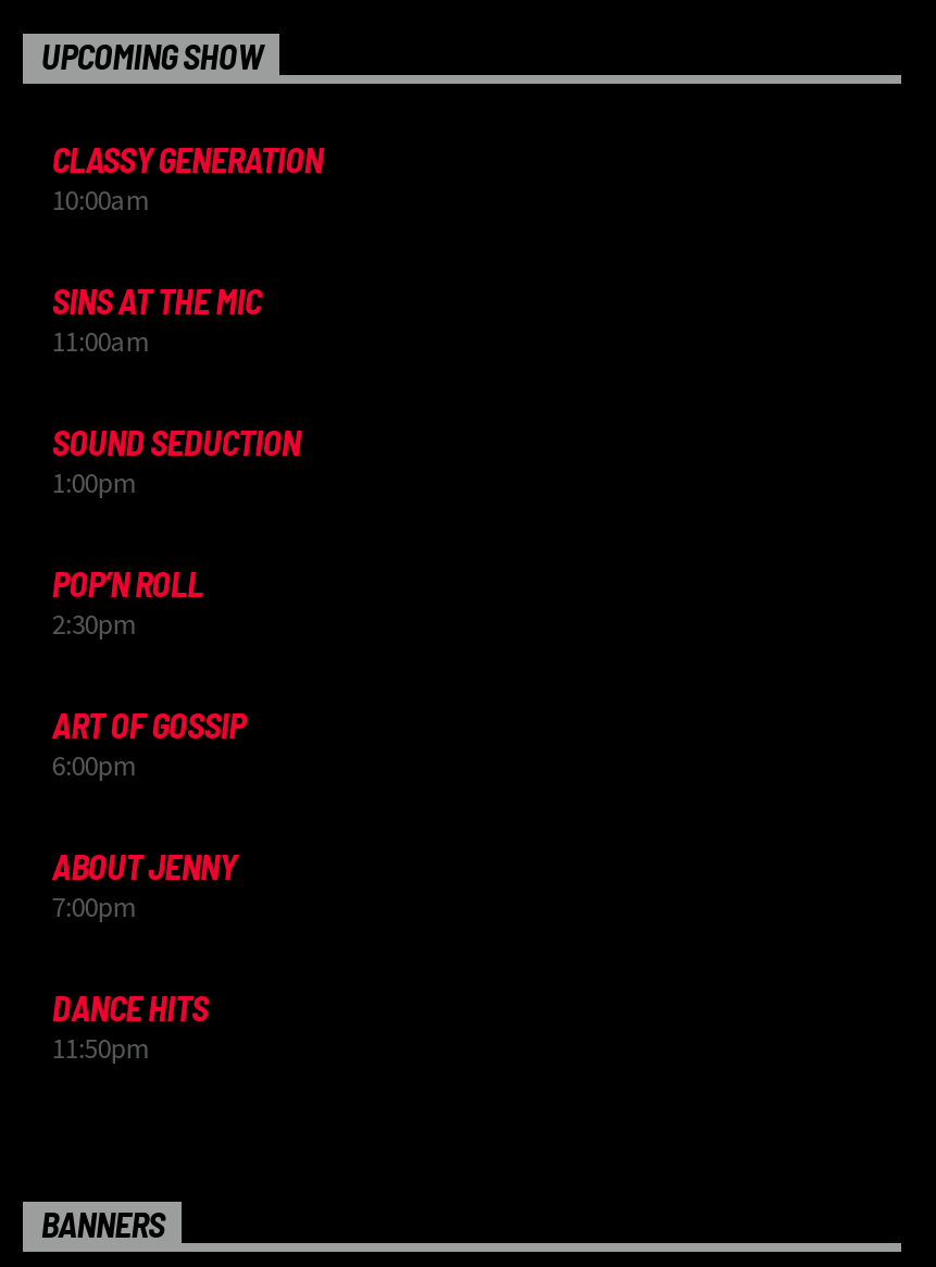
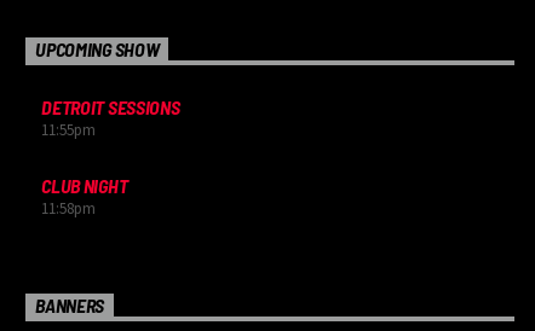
[52,139,323,1068] CLASSY GENERATION | 10:00am | SINS AT THE MIC | 11:00am | SOUND SEDUCTION | 1:00pm | POP’N ROLL | 2:30pm | ART OF GOSSIP | 6:00pm | ABOUT JENNY | 7:00pm | DANCE HITS | 11:50pm -> [42,96,180,219] DETROIT SESSIONS | 11:55pm | CLUB NIGHT | 11:58pm

